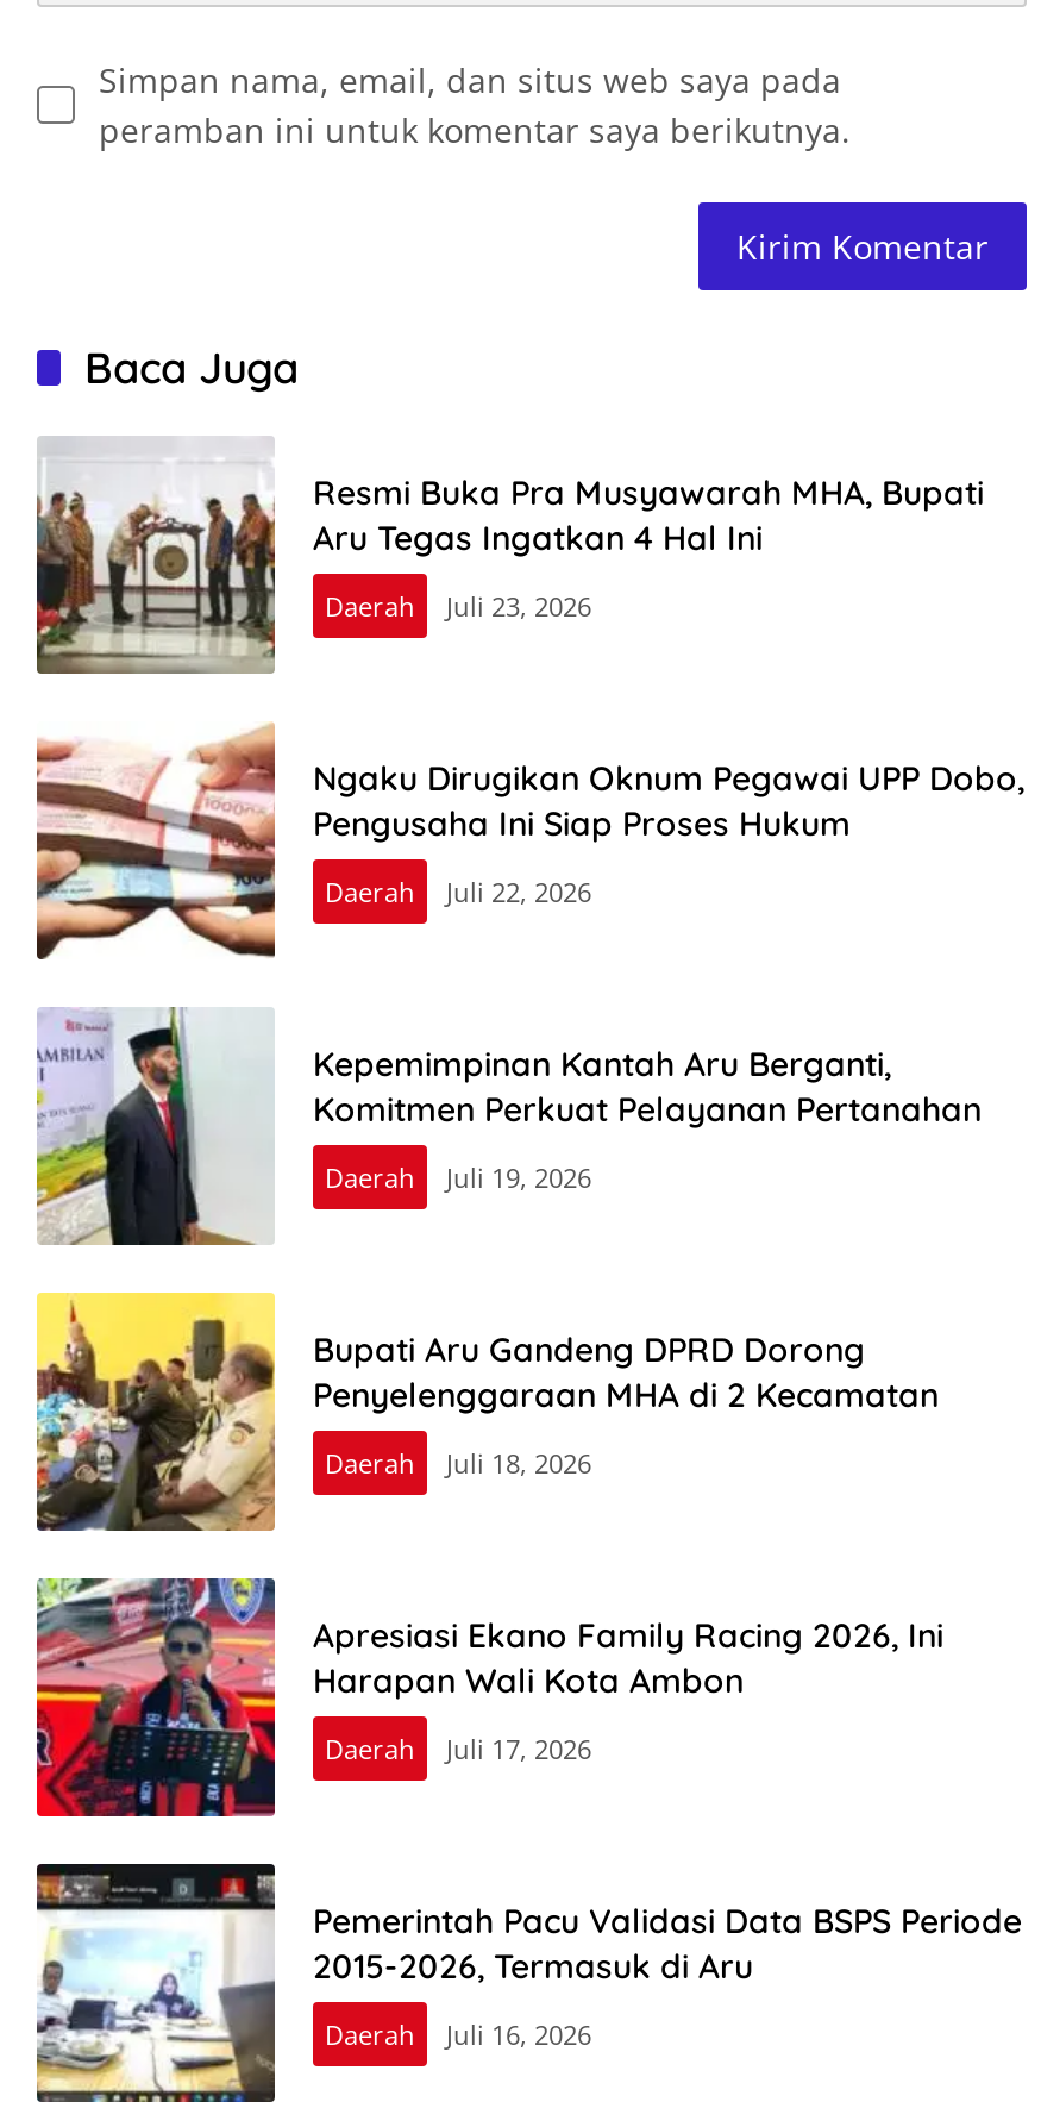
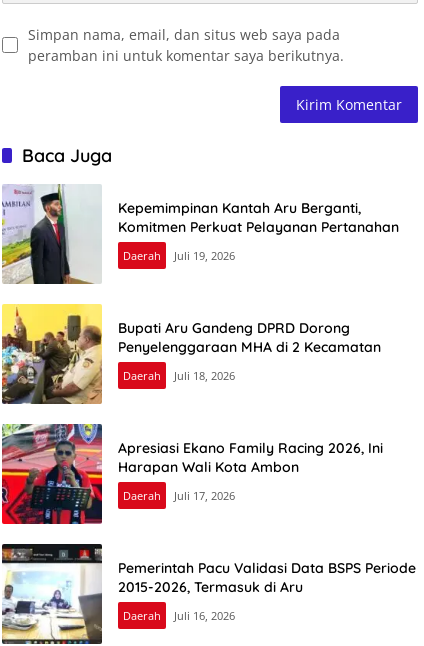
[35,470,984,675] [image] | Resmi Buka Pra Musyawarah MHA, Bupati | Aru Tegas Ingatkan 4 Hal Ini | Daerah | Juli 23, 2026 -> none
[35,723,1024,961] [image] | Ngaku Dirugikan Oknum Pegawai UPP Dobo, | Pengusaha Ini Siap Proses Hukum | Daerah | Juli 22, 2026 -> none

